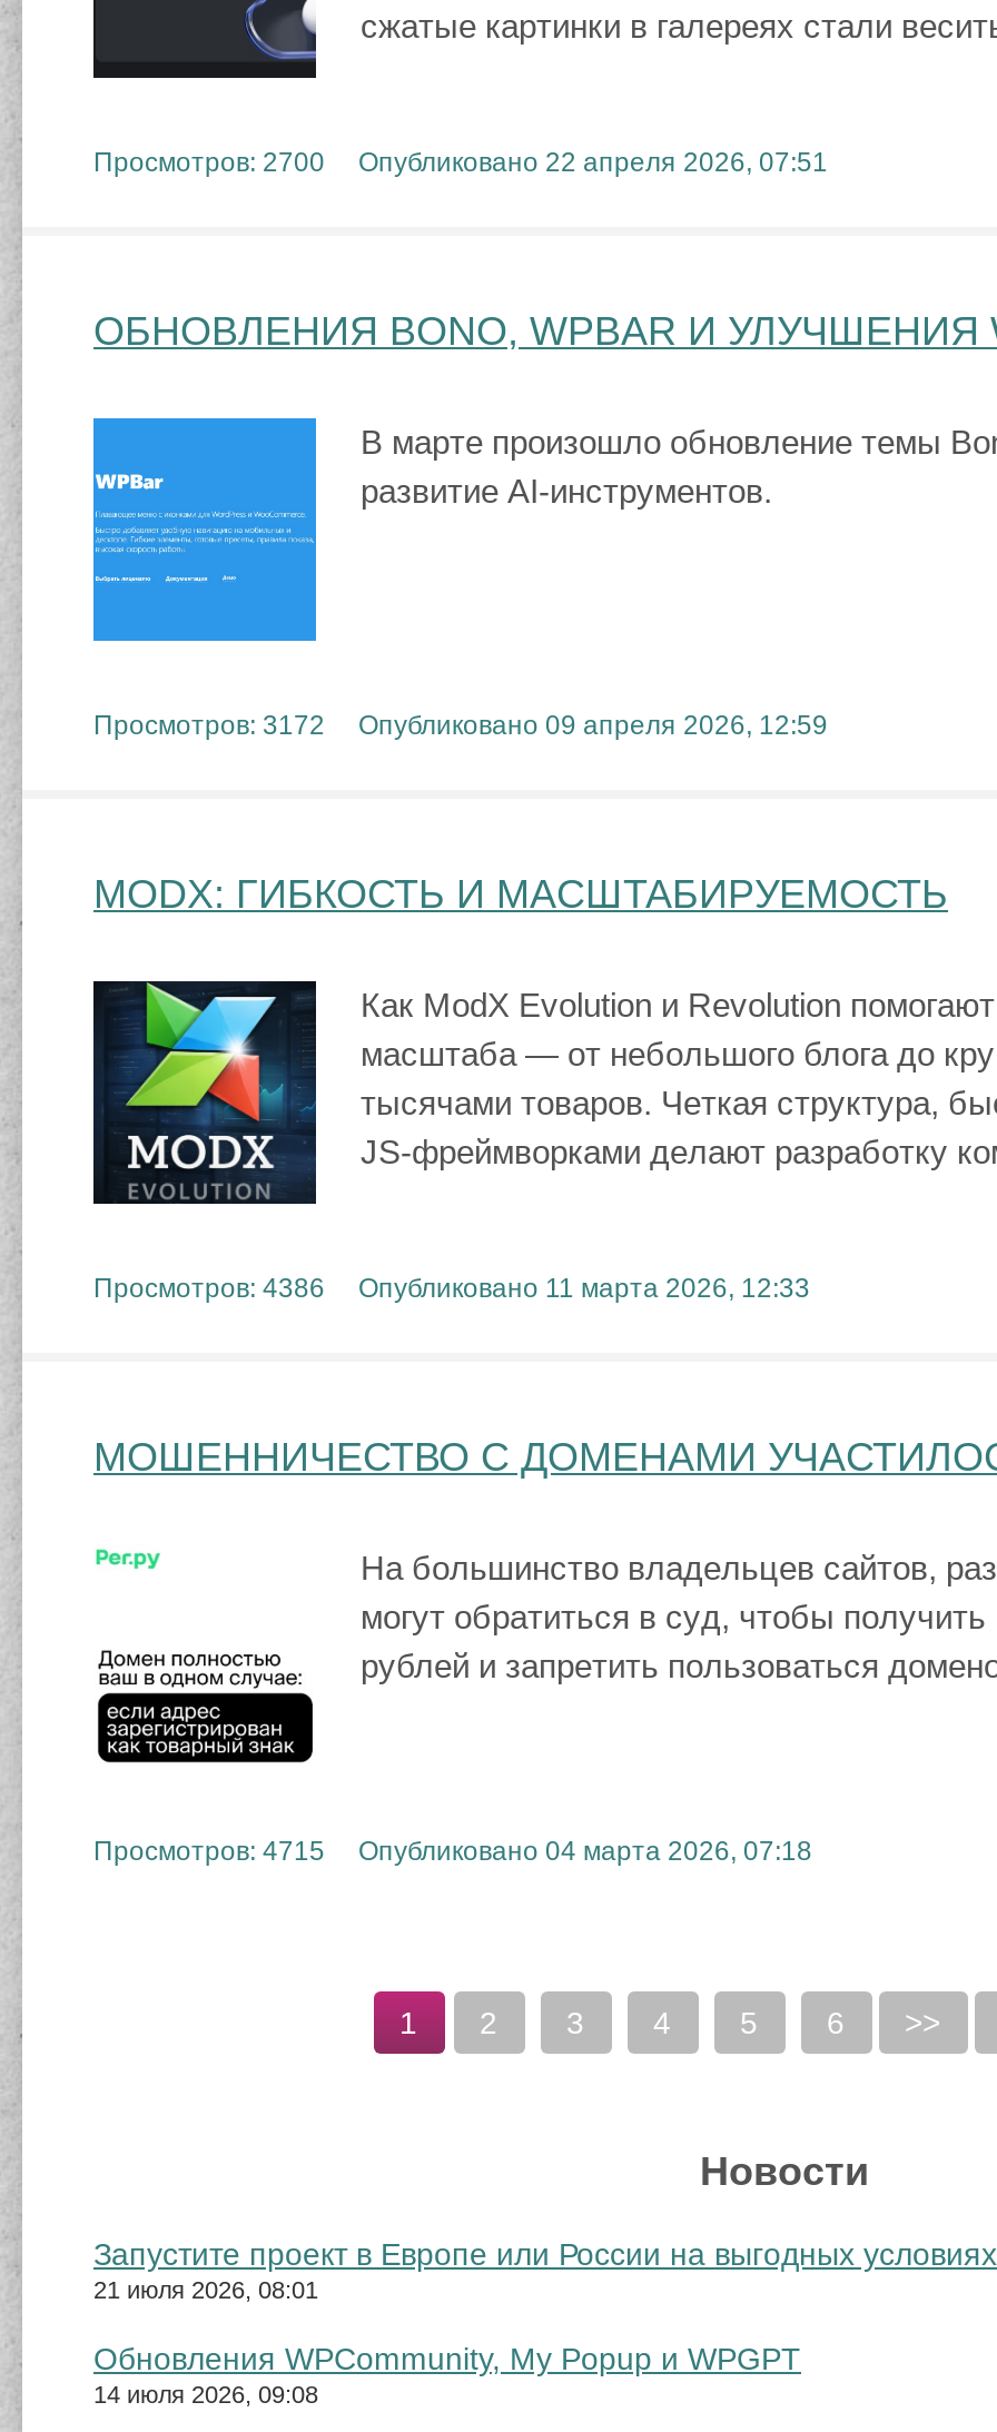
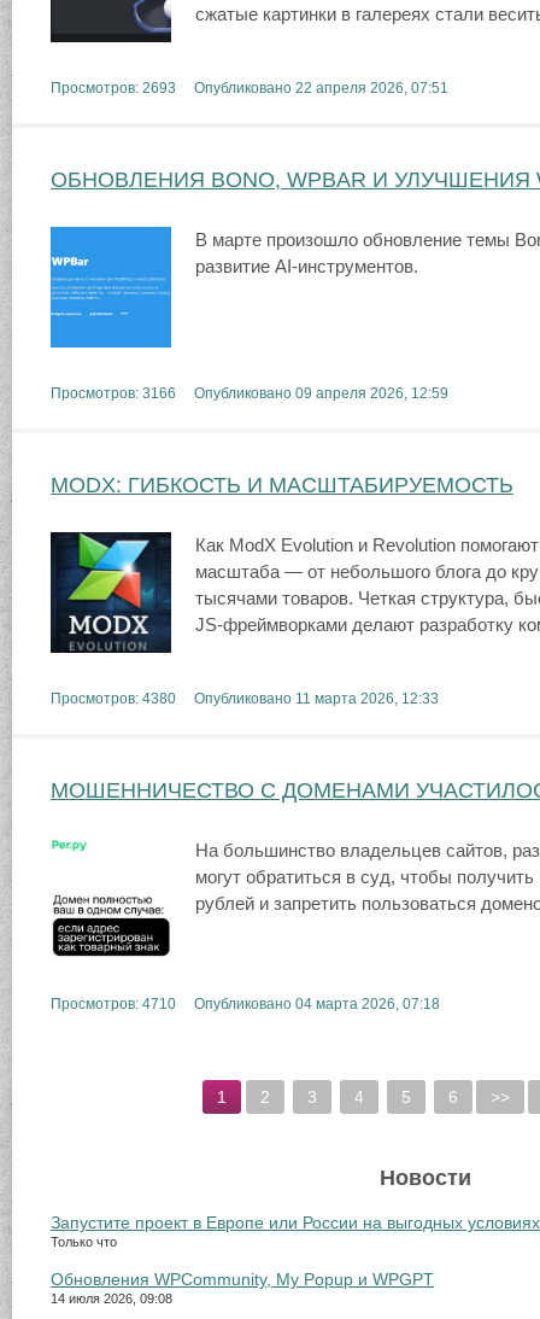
[93,147,828,178] Просмотров: 2700 Опубликовано 22 апреля 2026, 07:51 -> [51,80,448,97] Просмотров: 2693 Опубликовано 22 апреля 2026, 07:51
[93,710,828,741] Просмотров: 3172 Опубликовано 09 апреля 2026, 12:59 -> [51,385,448,402] Просмотров: 3166 Опубликовано 09 апреля 2026, 12:59
[93,1273,810,1304] Просмотров: 4386 Опубликовано 11 марта 2026, 12:33 -> [51,690,439,707] Просмотров: 4380 Опубликовано 11 марта 2026, 12:33
[93,1836,812,1867] Просмотров: 4715 Опубликовано 04 марта 2026, 07:18 -> [51,996,440,1012] Просмотров: 4710 Опубликовано 04 марта 2026, 07:18
[93,2276,318,2303] 21 июля 2026, 08:01 -> [51,1235,117,1249] Только что

